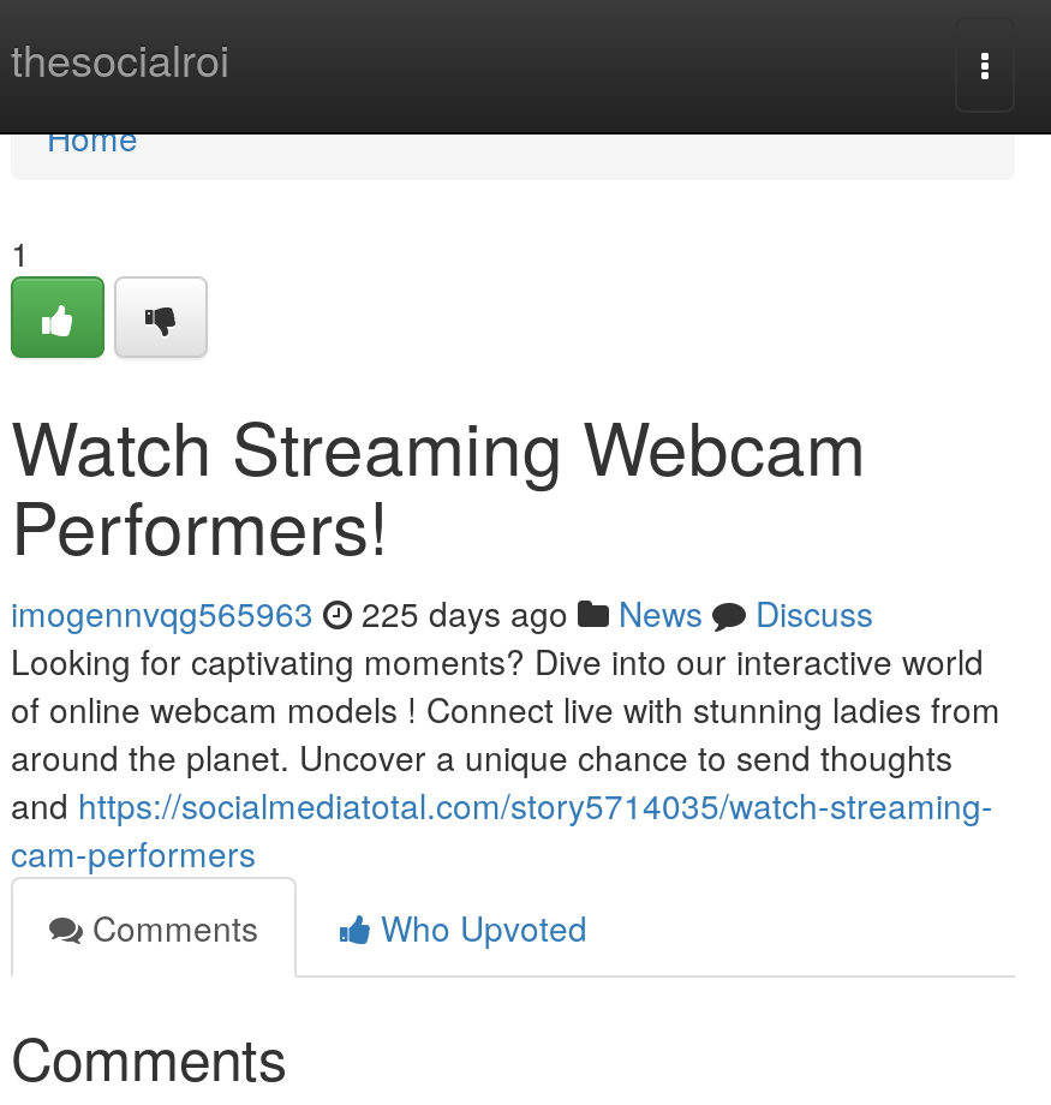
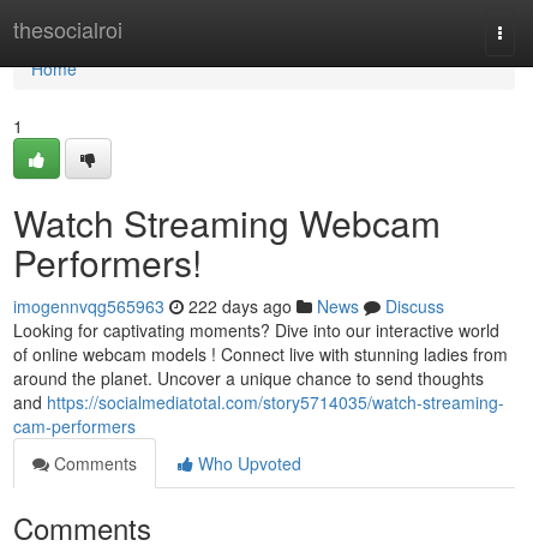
[11,589,873,637] imogennvqg565963 225 days ago News Discuss -> [13,294,444,318] imogennvqg565963 222 days ago News Discuss

